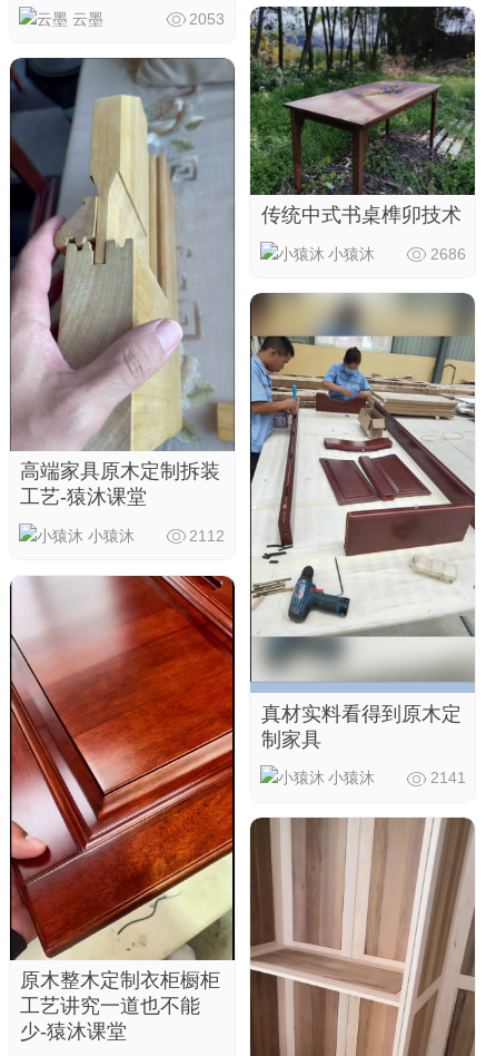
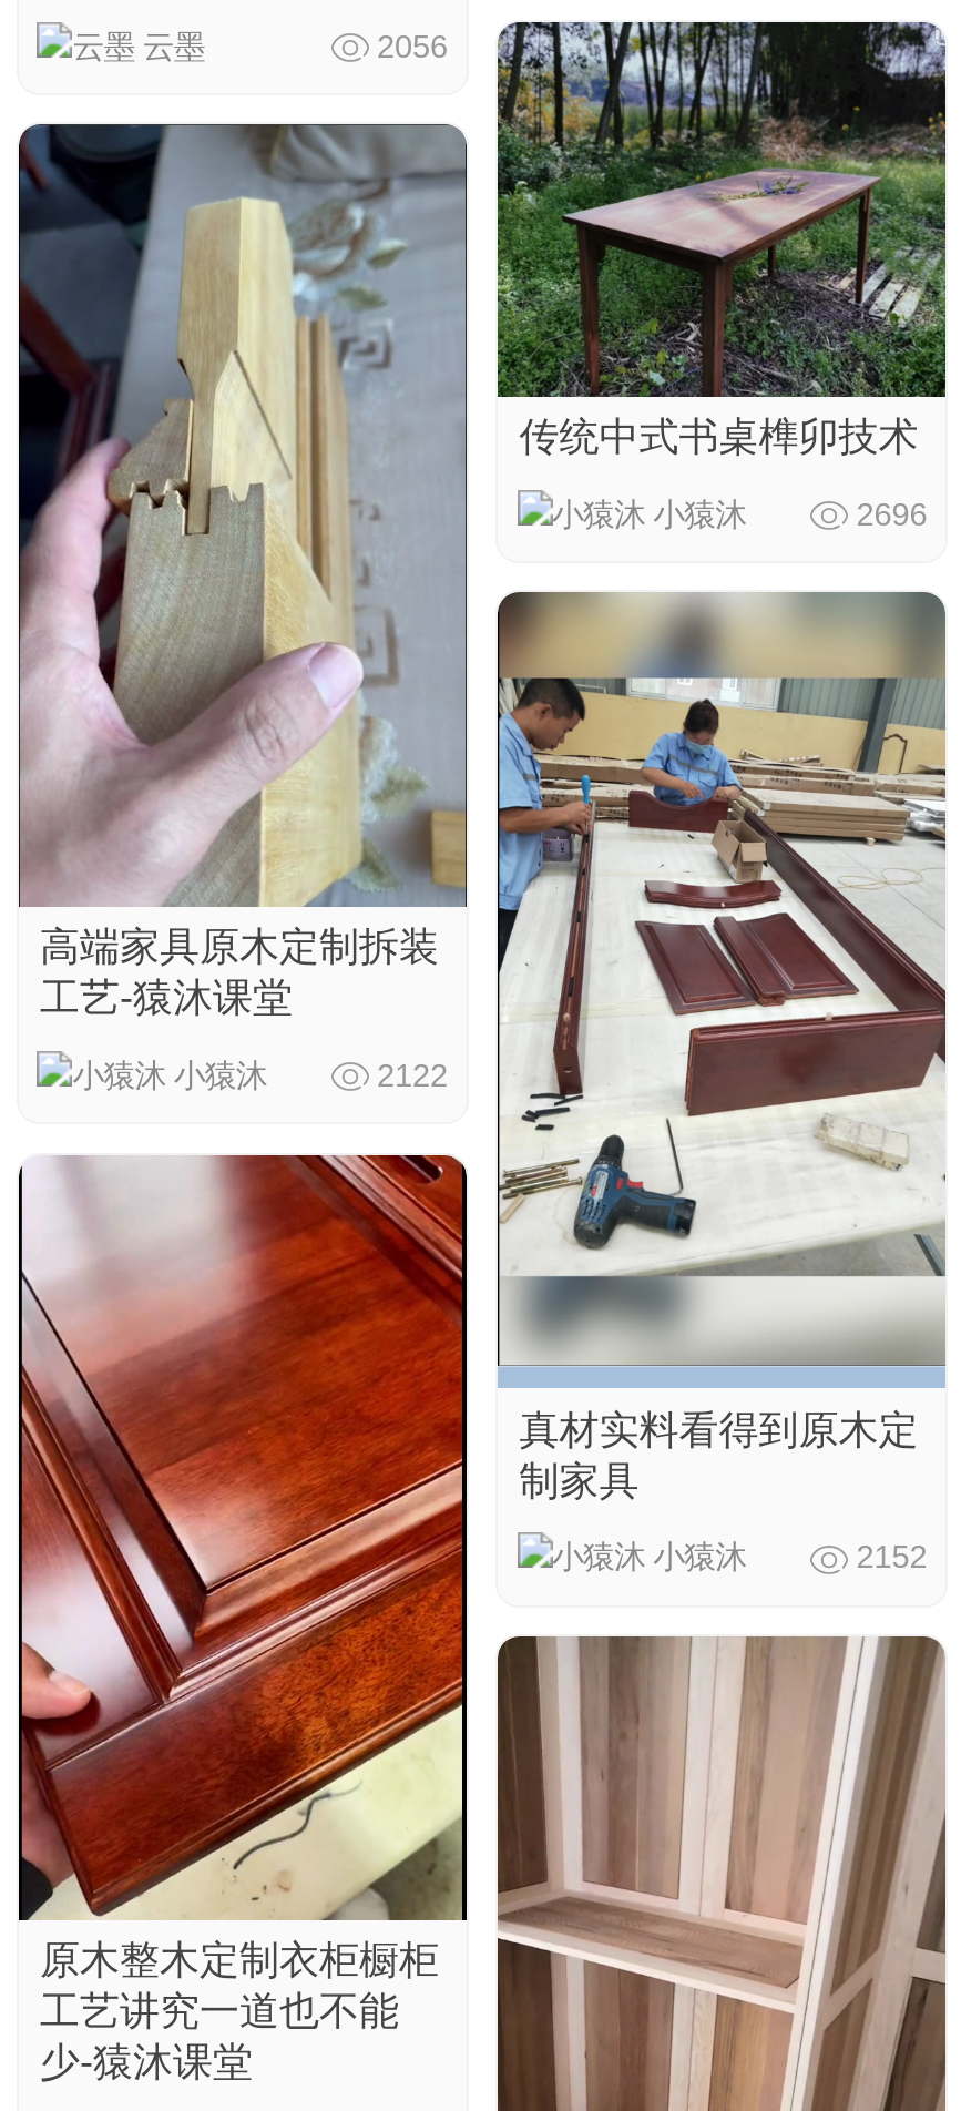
[190,10,225,28] 2053 -> [377,28,448,64] 2056
[430,245,466,262] 2686 -> [856,496,927,531] 2696
[190,527,225,545] 2112 -> [377,1058,448,1093] 2122
[430,769,466,787] 2141 -> [856,1540,927,1575] 2152

